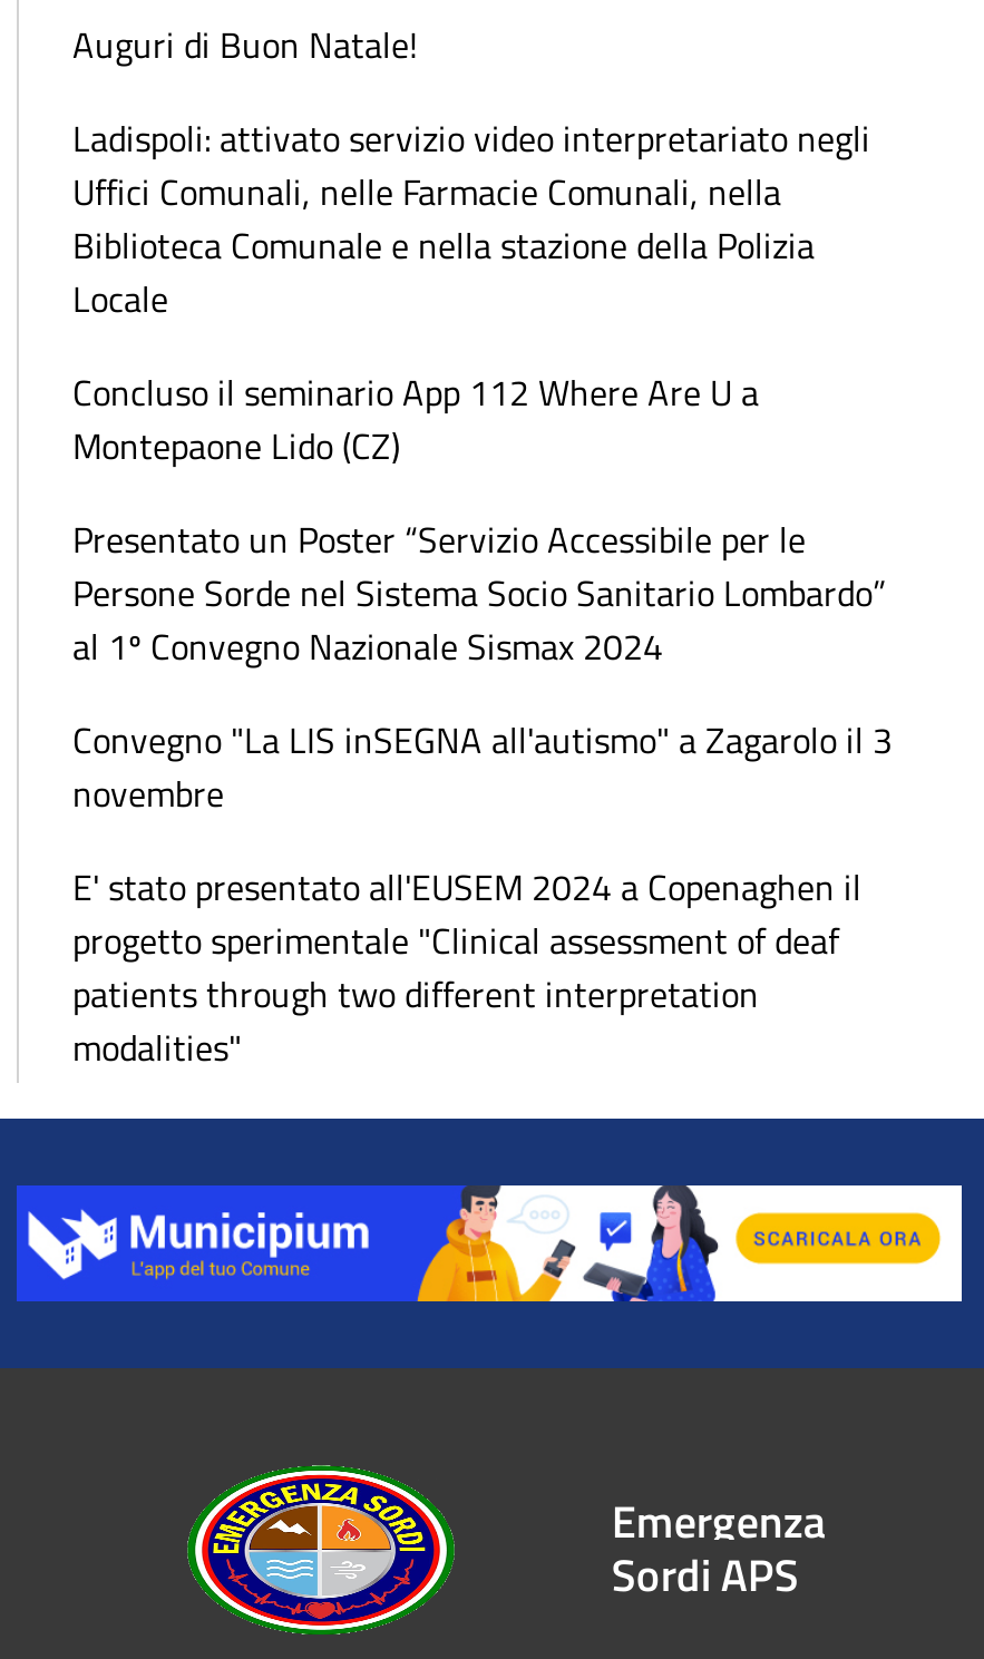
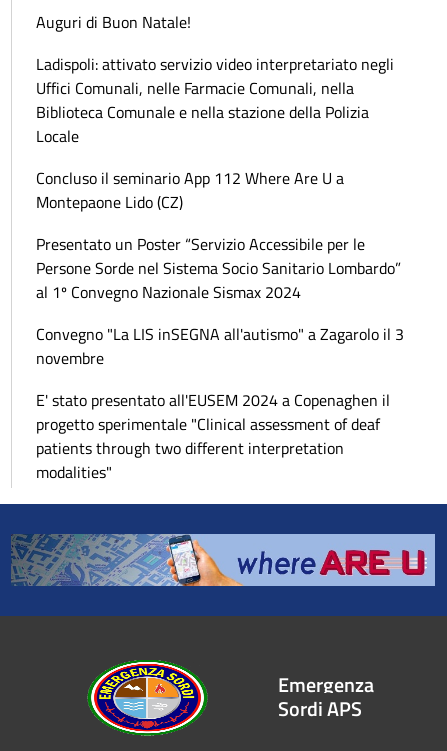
[14,1183,964,1304] [image] -> [11,533,435,587] [image]

